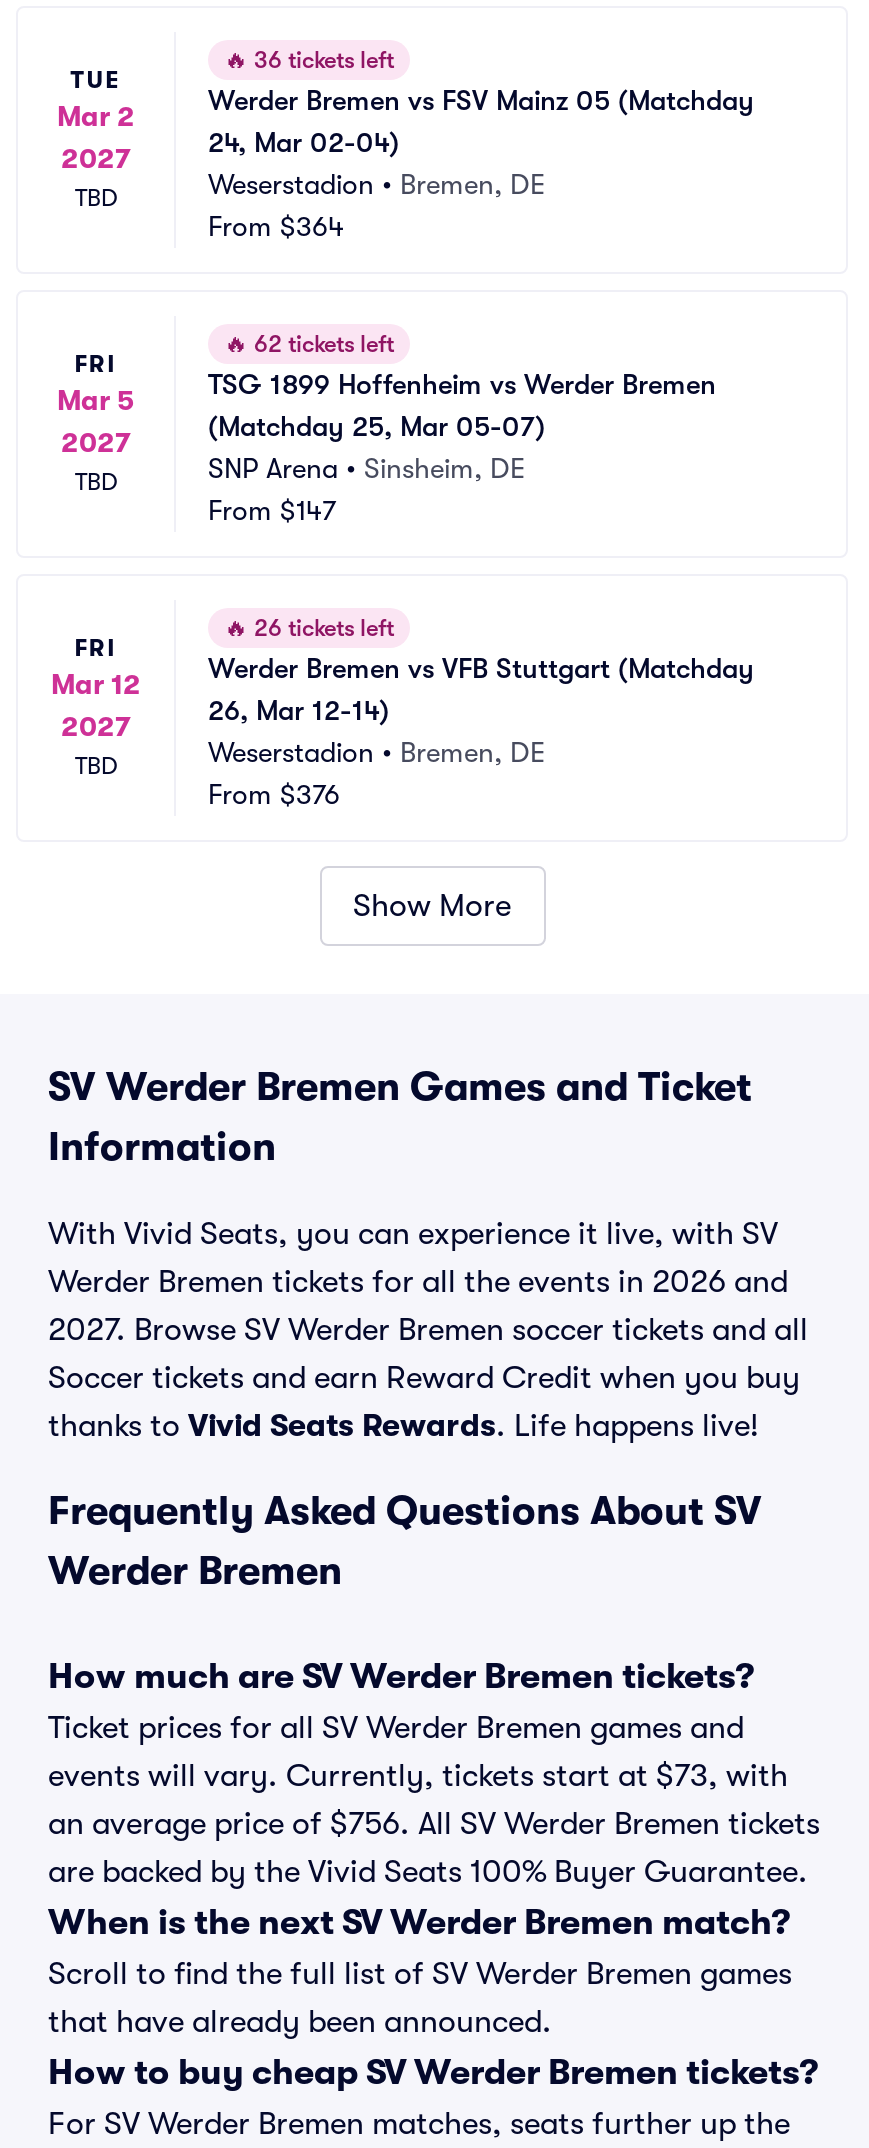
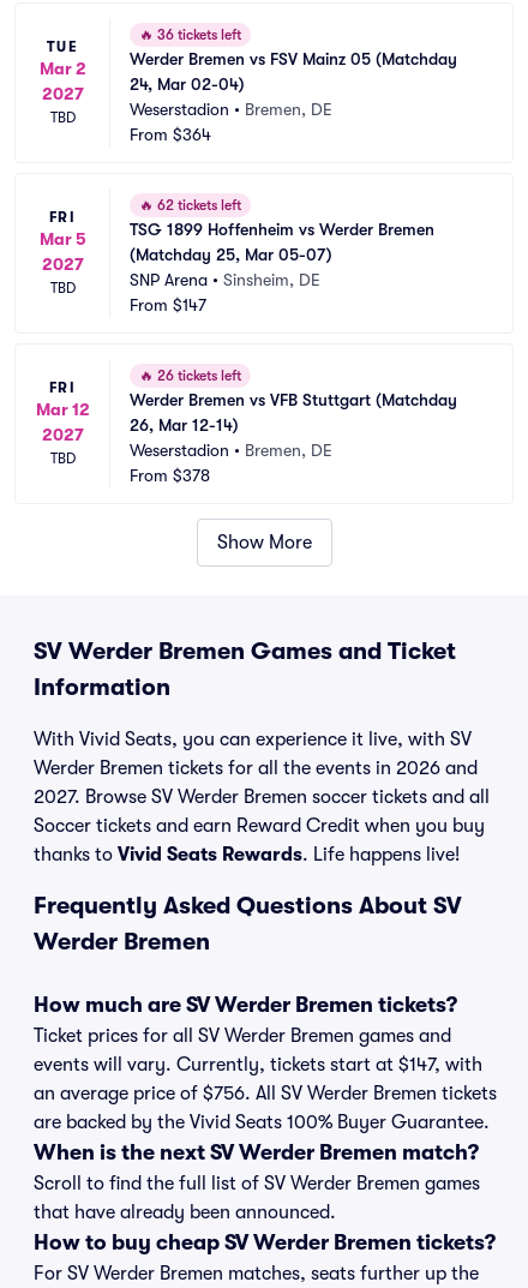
[208,778,340,810] From $376 -> [130,466,210,485] From $378
[48,1758,788,1794] events will vary. Currently, tickets start at $73, with -> [34,1054,482,1076] events will vary. Currently, tickets start at $147, with

